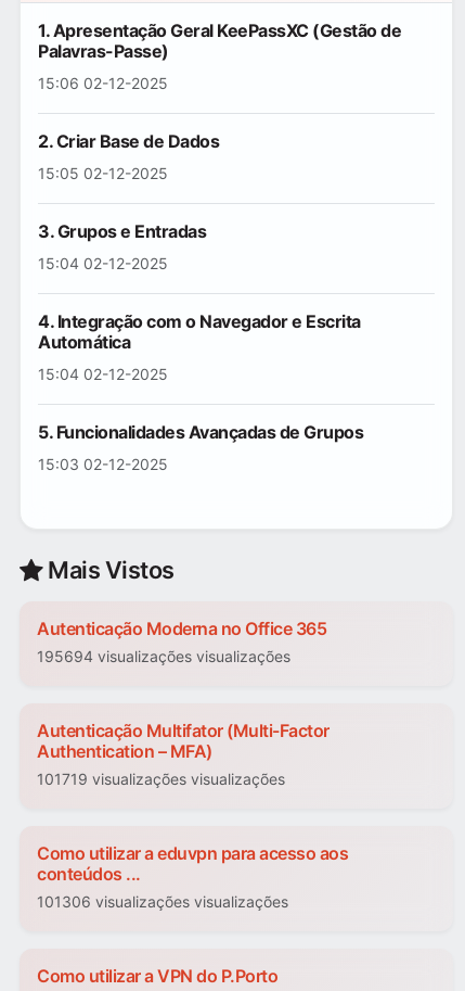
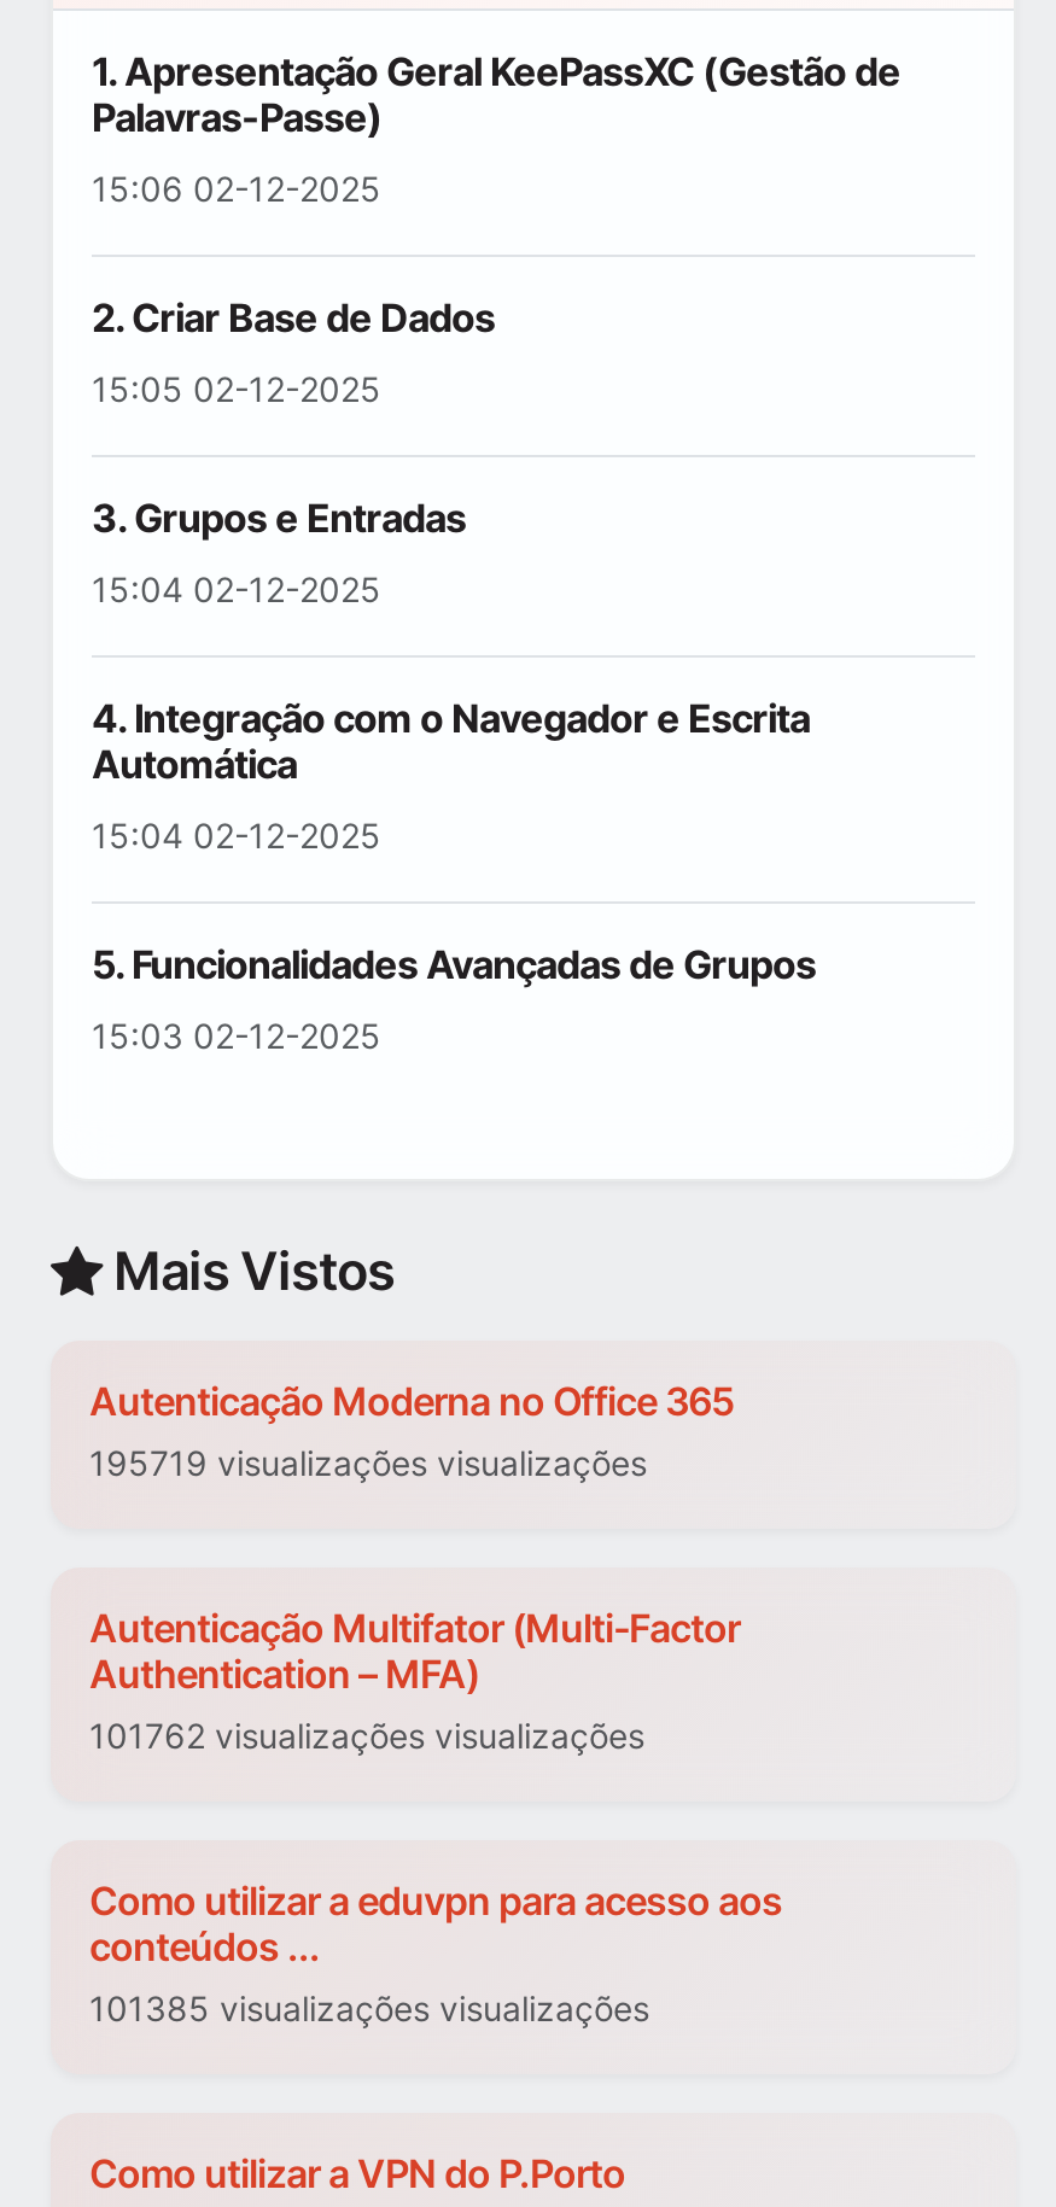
[37,647,290,666] 195694 visualizações visualizações -> [89,1443,647,1484] 195719 visualizações visualizações
[37,770,285,789] 101719 visualizações visualizações -> [89,1716,644,1757] 101762 visualizações visualizações
[37,893,288,911] 101306 visualizações visualizações -> [89,1989,649,2030] 101385 visualizações visualizações

